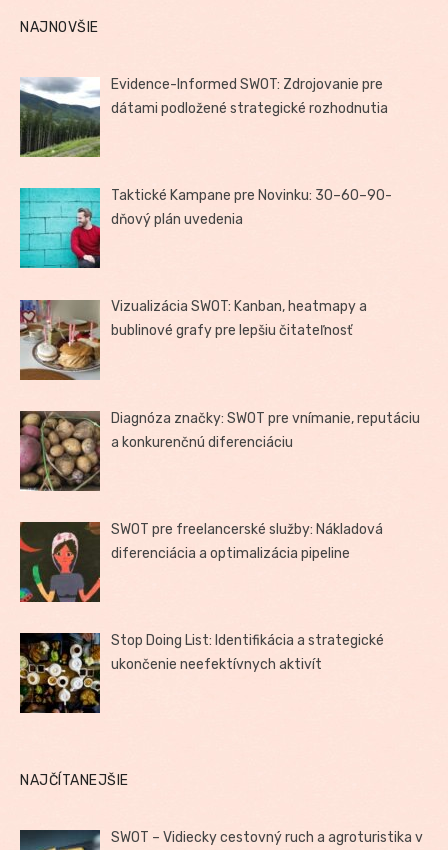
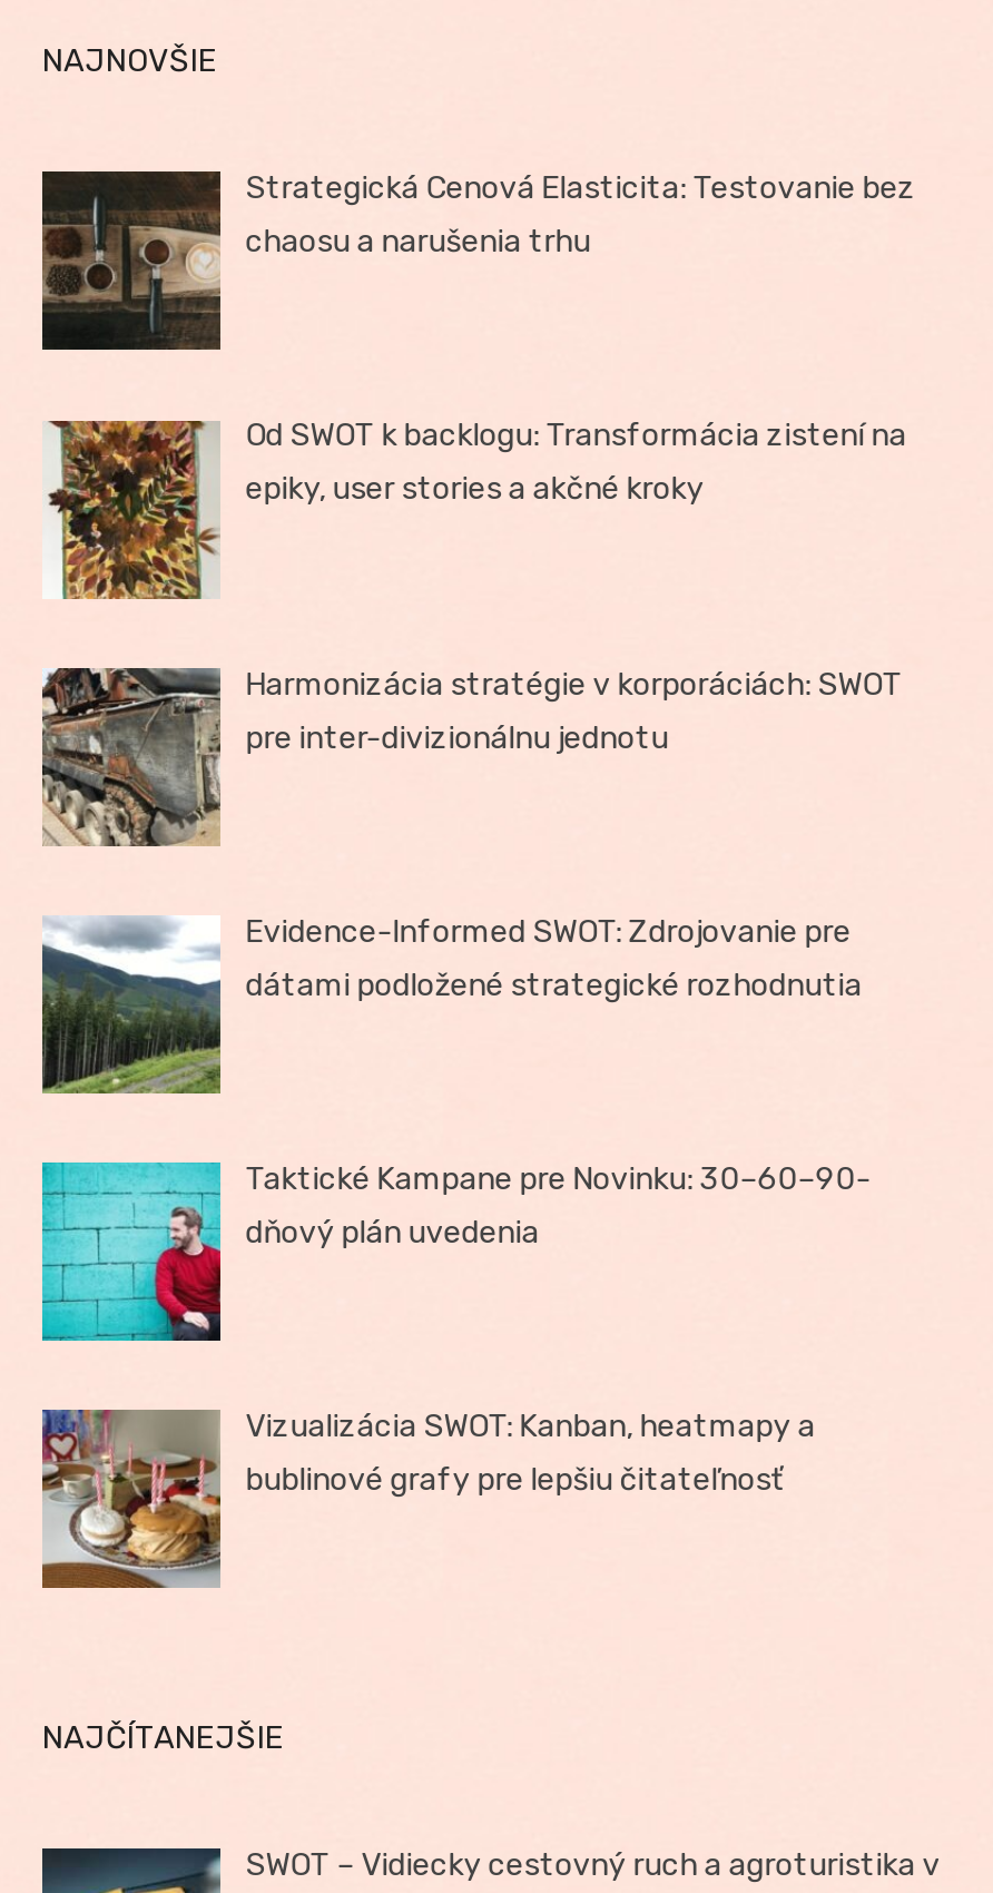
none -> [40,169,916,352] [image] | Strategická Cenová Elasticita: Testovanie bez | chaosu a narušenia trhu
none -> [40,665,902,846] [image] | Harmonizácia stratégie v korporáciách: SWOT | pre inter-divizionálnu jednotu
none -> [45,417,907,601] [image] | Od SWOT k backlogu: Transformácia zistení na | epiky, user stories a akčné kroky
moved [15,73,392,339] -> [31,906,871,1499]: [image] | Evidence-Informed SWOT: Zdrojovanie pre | dátami podložené strategické rozhodnutia | Taktické Kampane pre Novinku: 30–60–90- | dňový plán uvedenia | Vizualizácia SWOT: Kanban, heatmapy a | bublinové grafy pre lepšiu čitateľnosť
[19,410,420,491] [image] | Diagnóza značky: SWOT pre vnímanie, reputáciu | a konkurenčnú diferenciáciu -> none
[19,521,383,603] [image] | SWOT pre freelancerské služby: Nákladová | diferenciácia a optimalizácia pipeline -> none
[19,632,384,714] [image] | Stop Doing List: Identifikácia a strategické | ukončenie neefektívnych aktivít -> none

